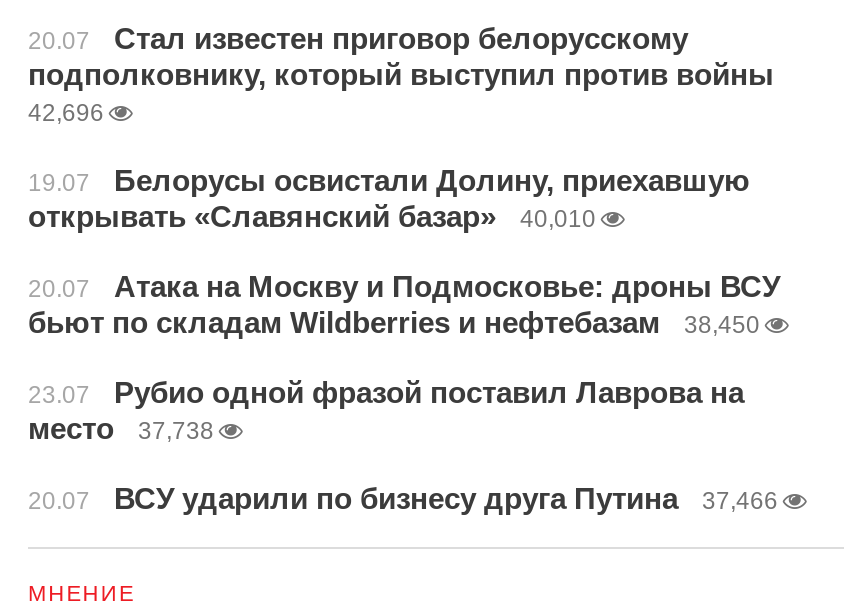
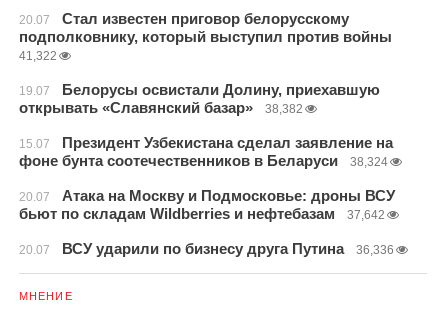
[28,99,104,127] 42,696 -> [19,49,57,63] 41,322
[520,205,596,233] 40,010 -> [19,102,393,169] 38,382 | 15.07 | Президент Узбекистана сделал заявление на | фоне бунта соотечественников в Беларуси | 38,324
moved [28,269,780,339] -> [19,187,395,222]: 20.07 | Атака на Москву и Подмосковье: дроны ВСУ | бьют по складам Wildberries и нефтебазам
[28,311,760,445] 38,450 | 23.07 | Рубио одной фразой поставил Лаврова на | место | 37,738 -> [347,208,385,222] 37,642
[28,481,778,515] 20.07 ВСУ ударили по бизнесу друга Путина 37,466 -> [19,240,394,257] 20.07 ВСУ ударили по бизнесу друга Путина 36,336

